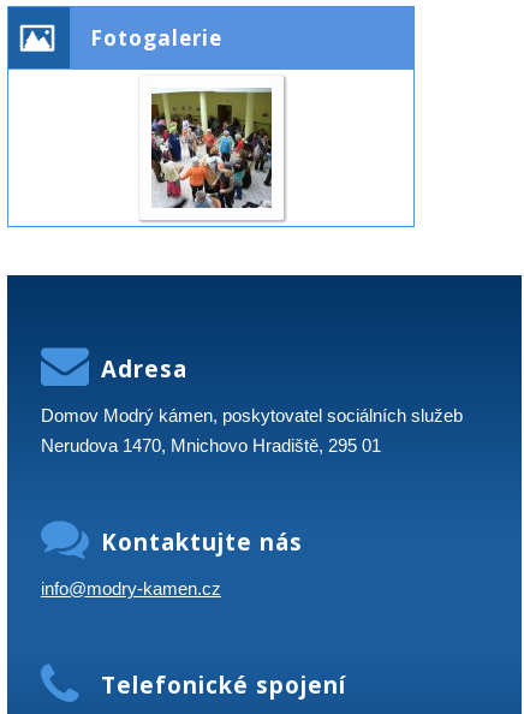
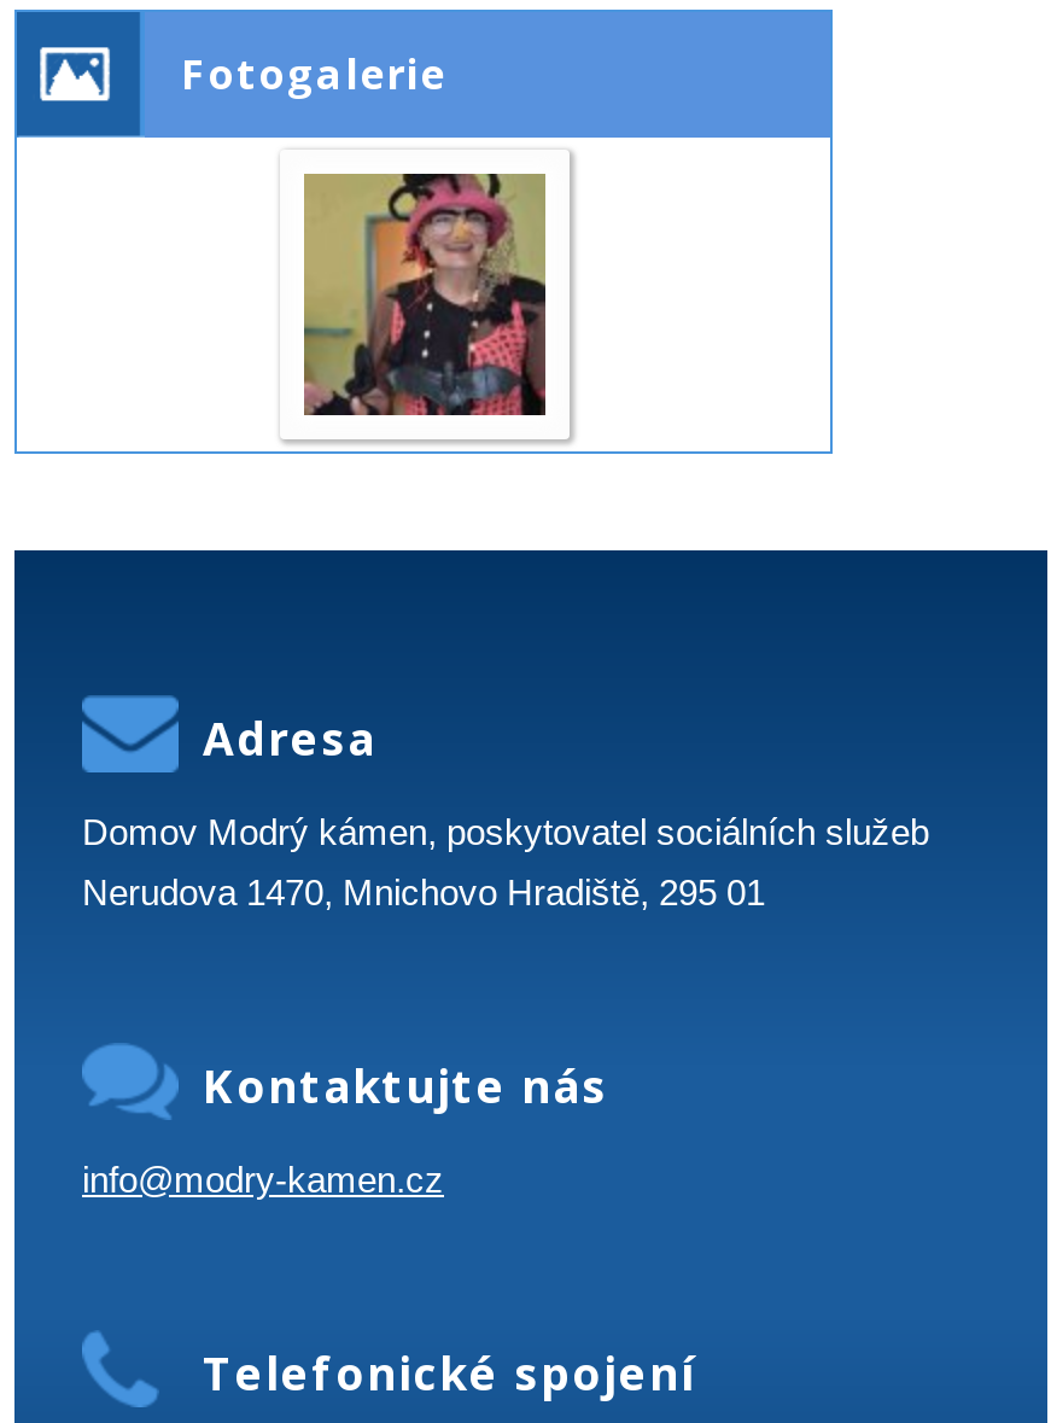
[150,88,273,209] [image] -> [302,171,545,418] [image]

